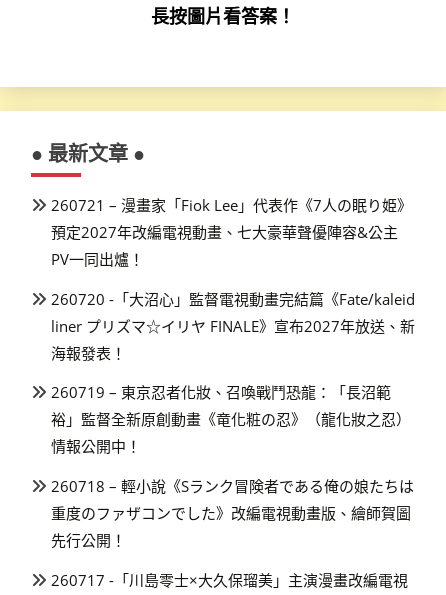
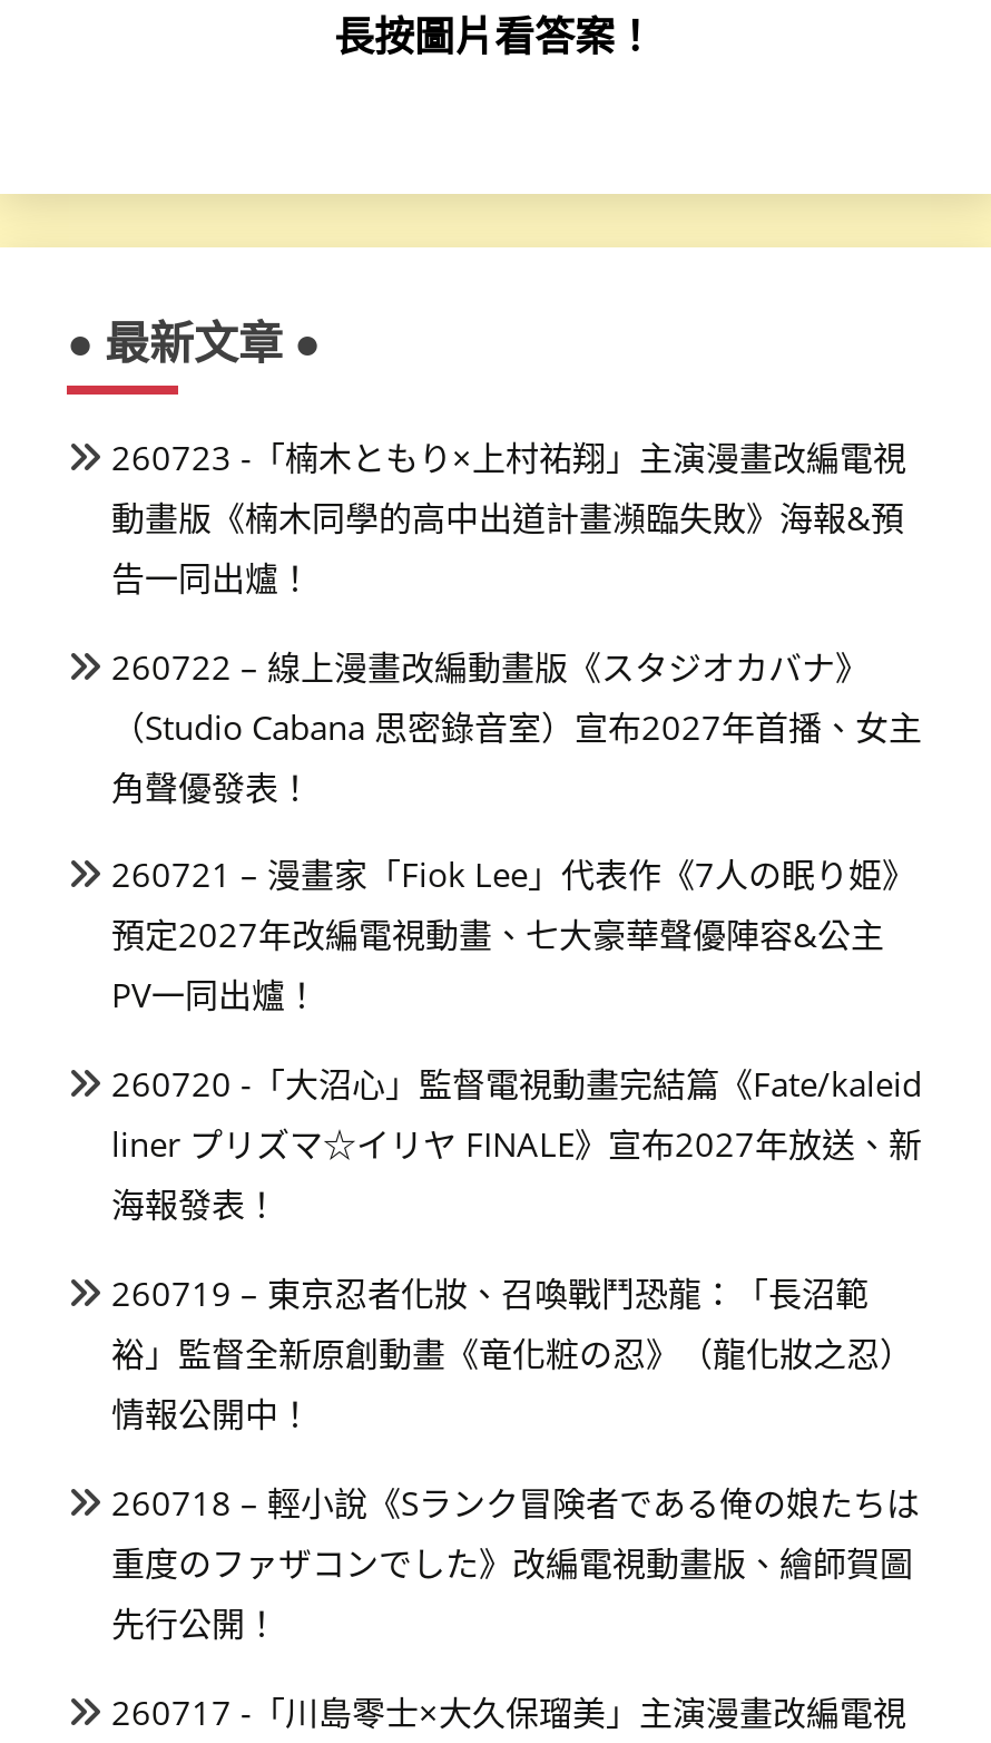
none -> [111,434,922,808] 260723 -「楠木ともり×上村祐翔」主演漫畫改編電視 | 動畫版《楠木同學的高中出道計畫瀕臨失敗》海報&預 | 告一同出爐！ | 260722 – 線上漫畫改編動畫版《スタジオカバナ》 | （Studio Cabana 思密錄音室）宣布2027年首播、女主 | 角聲優發表！

